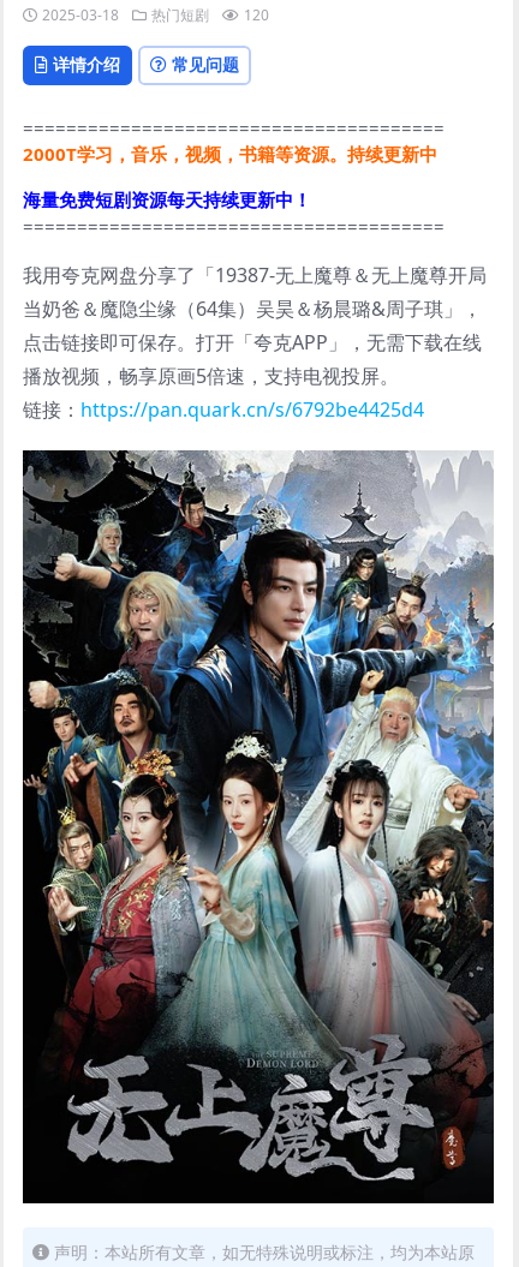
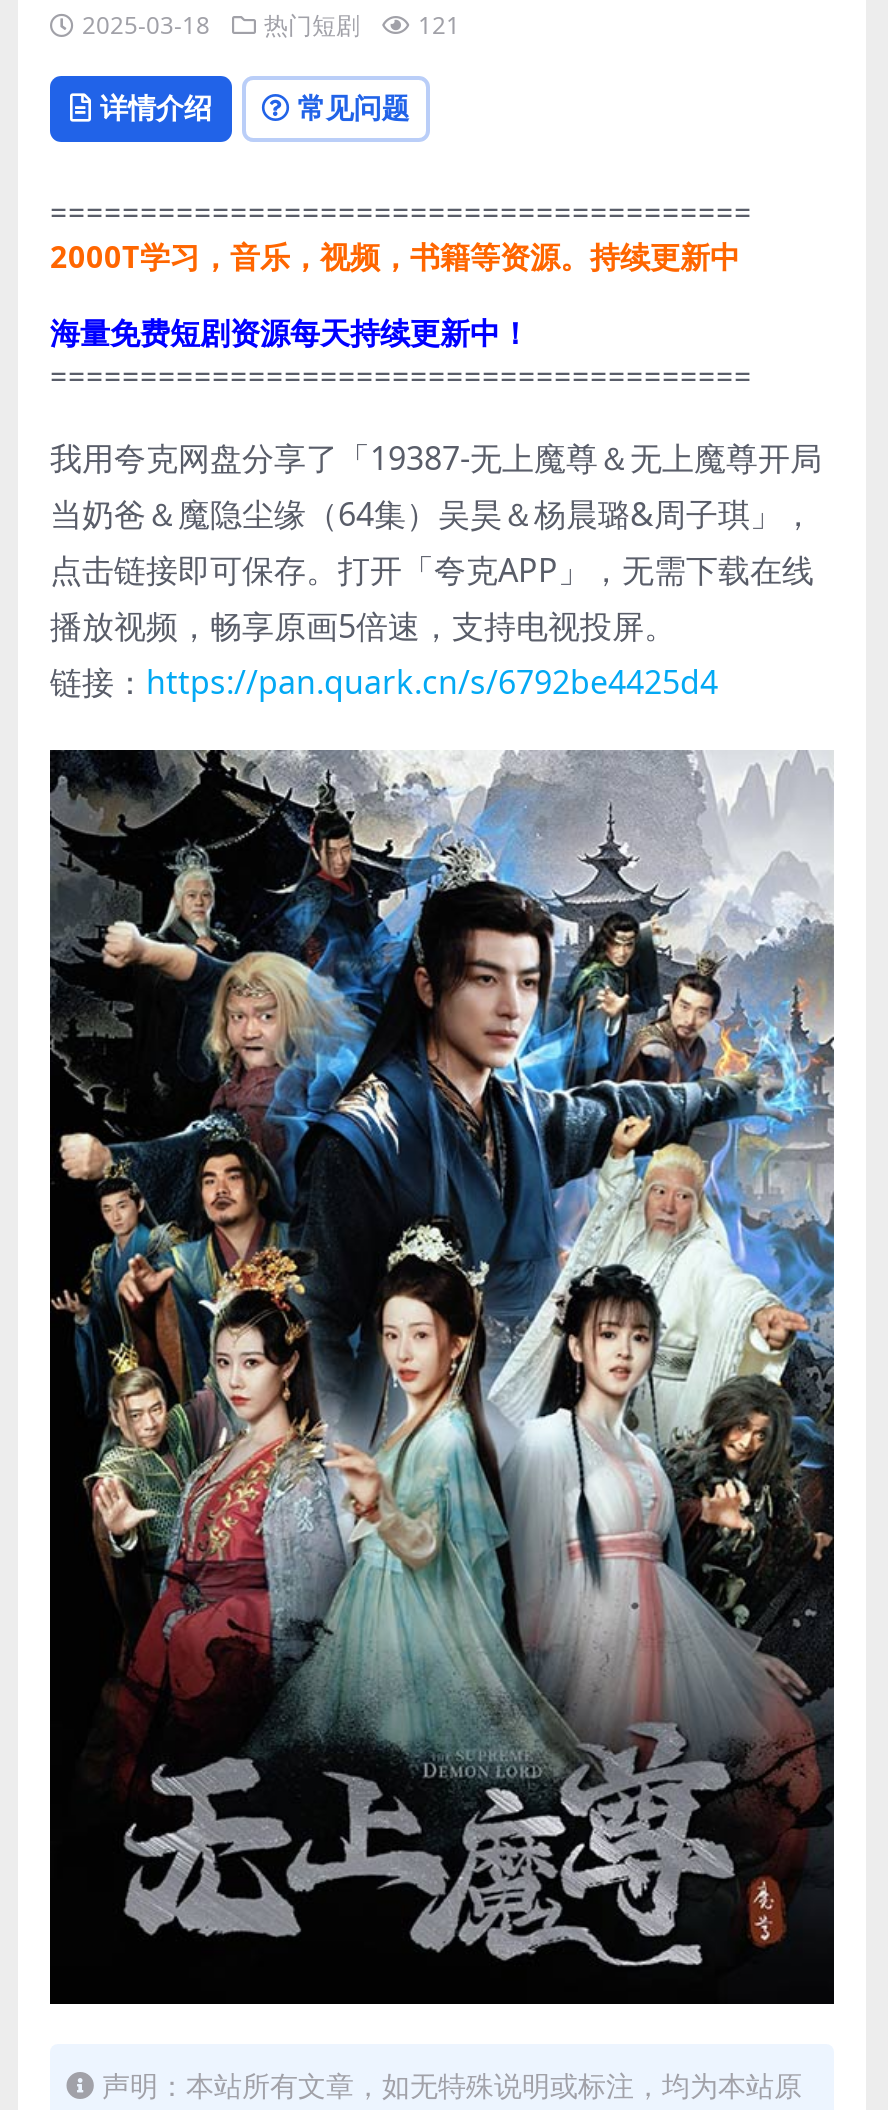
[42,5,269,25] 2025-03-18 热门短剧 120 -> [82,8,460,42] 2025-03-18 热门短剧 121

